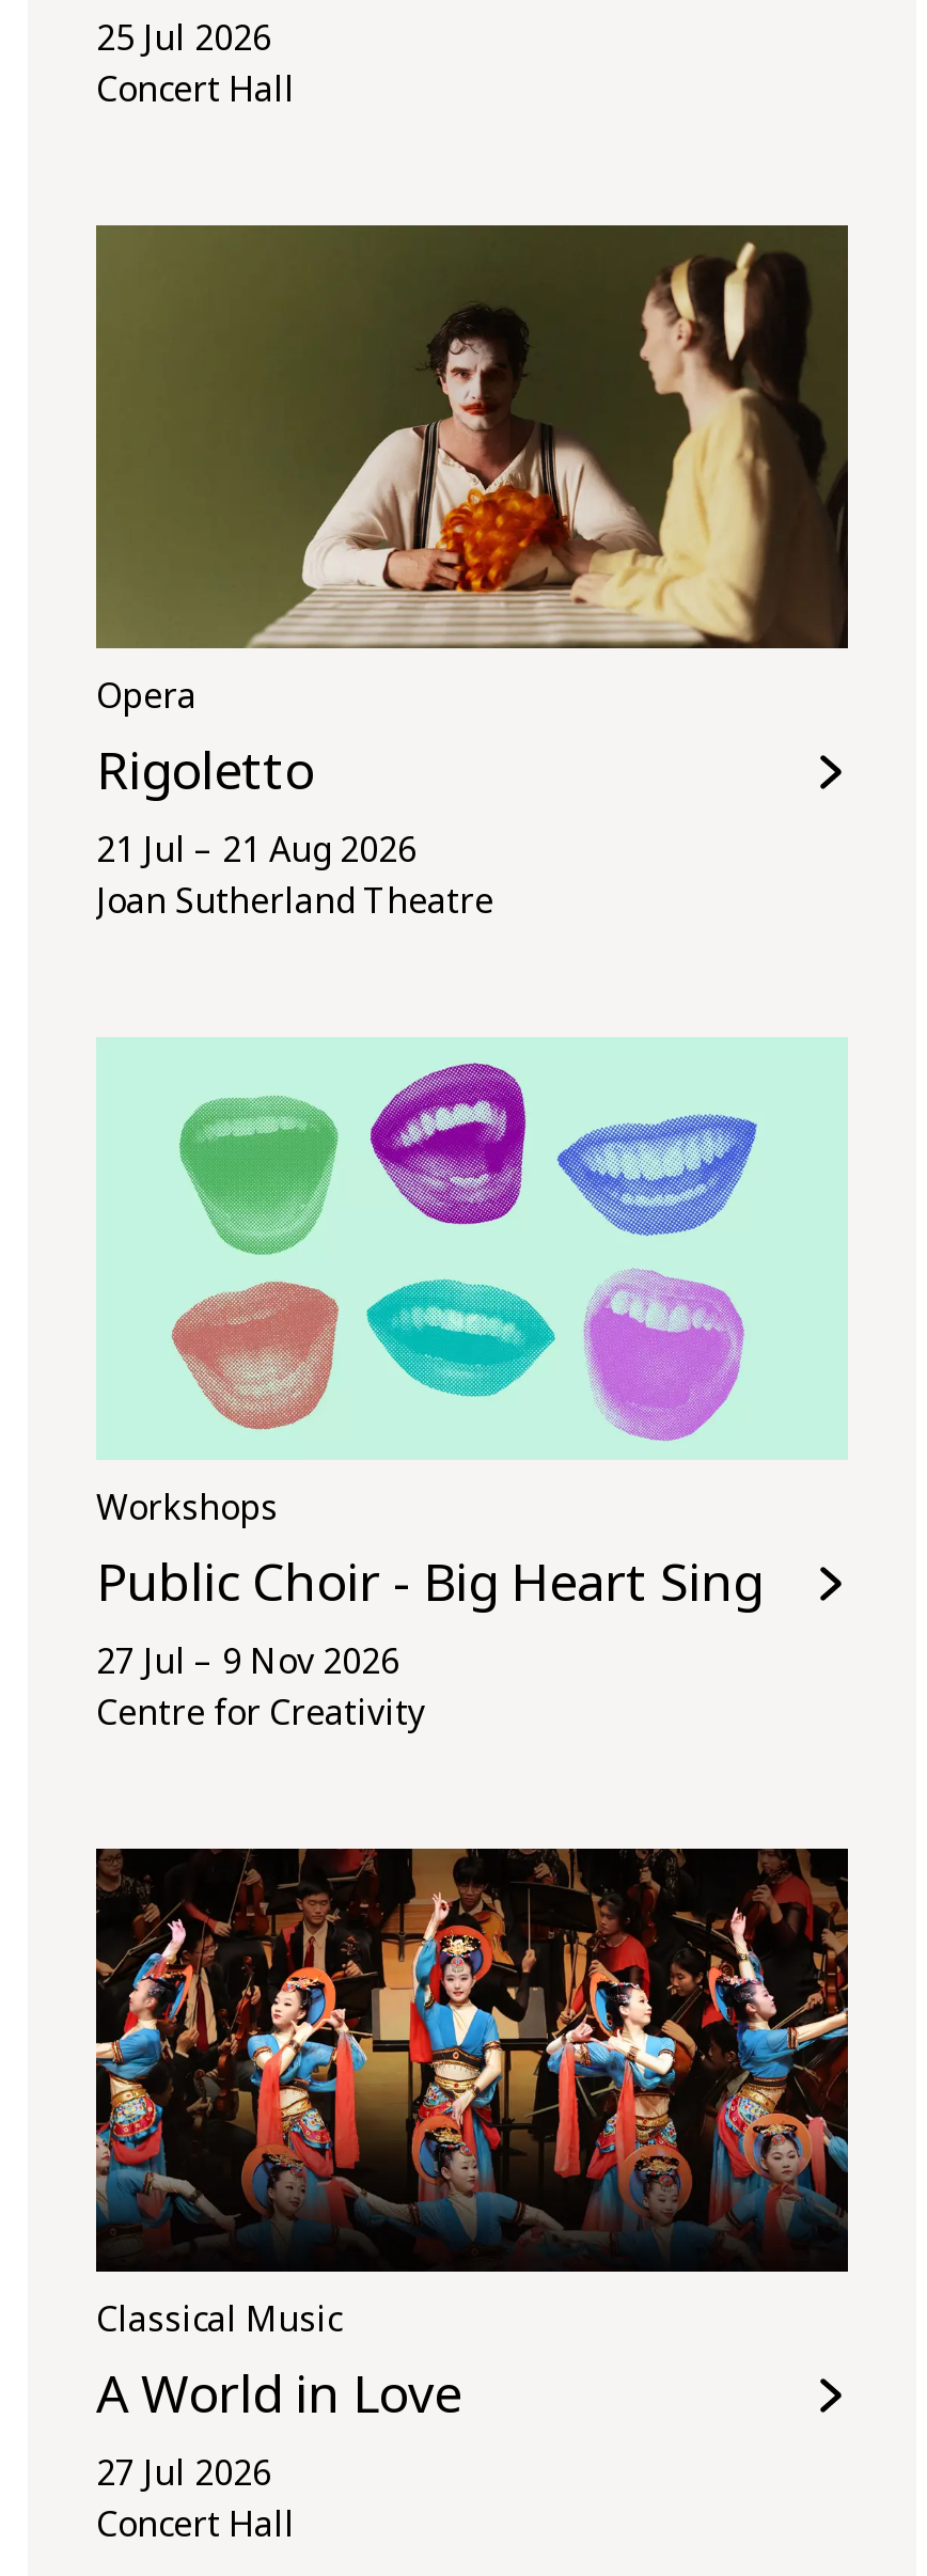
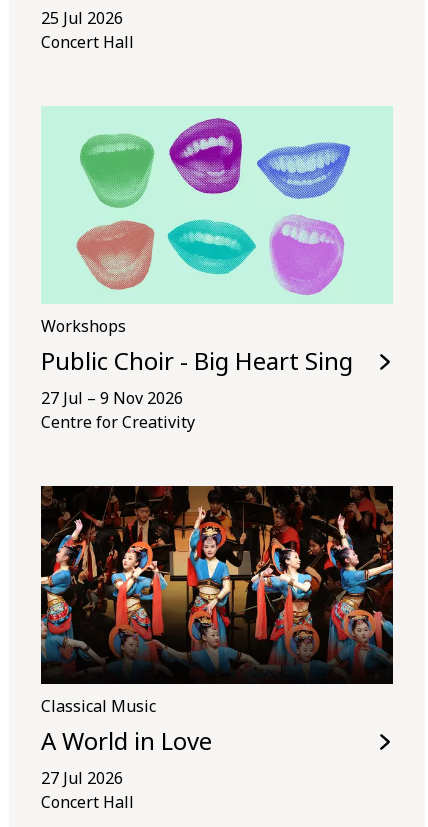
[94,223,850,924] [image] | Opera | Rigoletto | 21 Jul – 21 Aug 2026 | Joan Sutherland Theatre -> none

